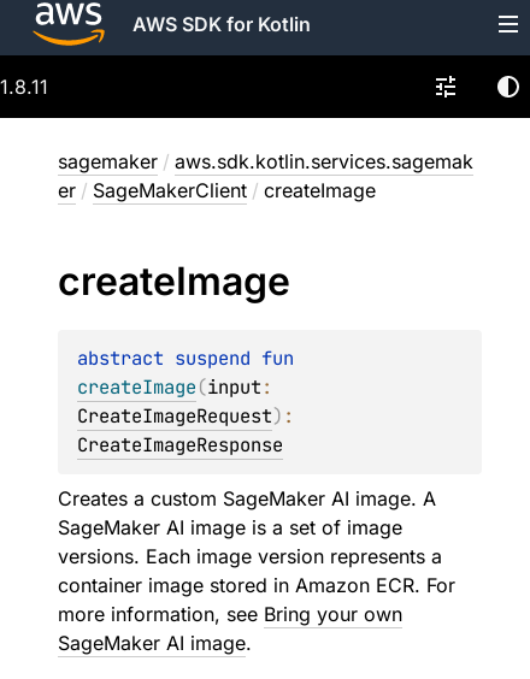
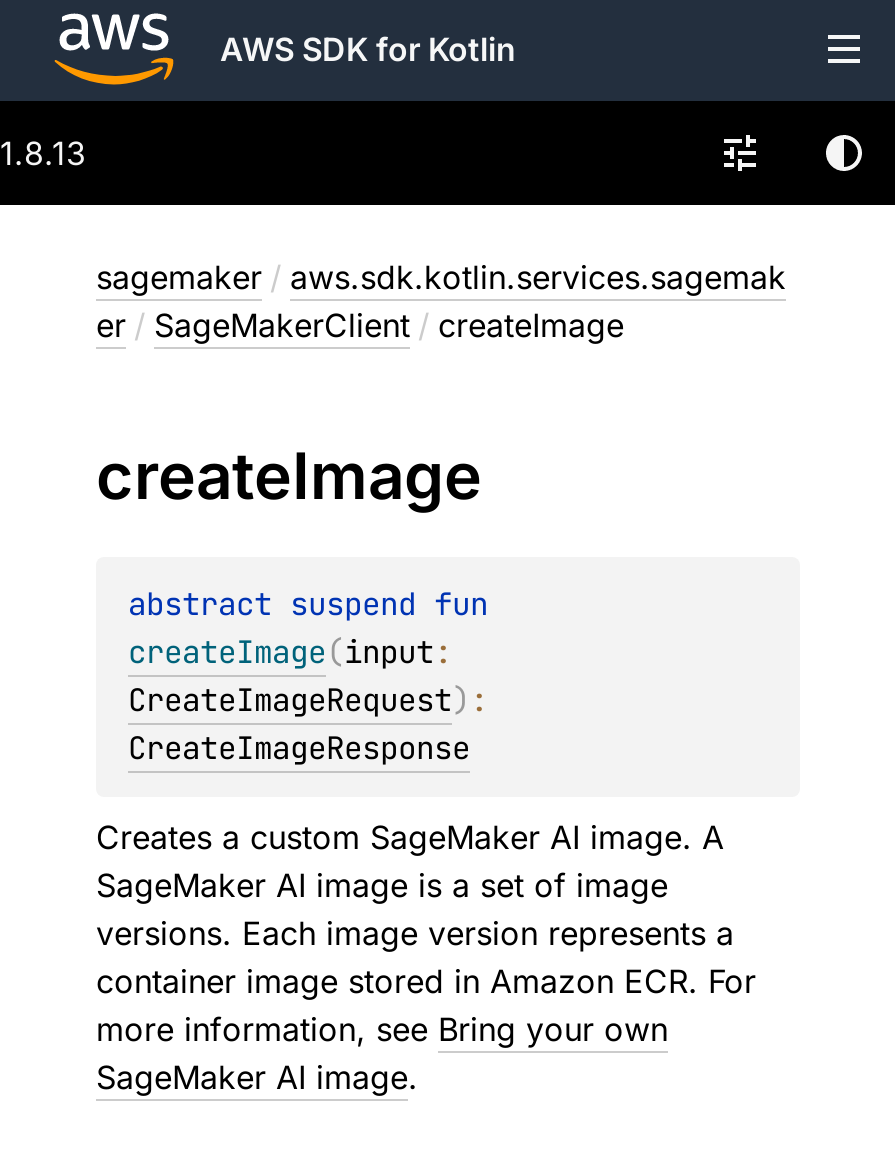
[0,75,48,99] 1.8.11 -> [0,133,86,173] 1.8.13

